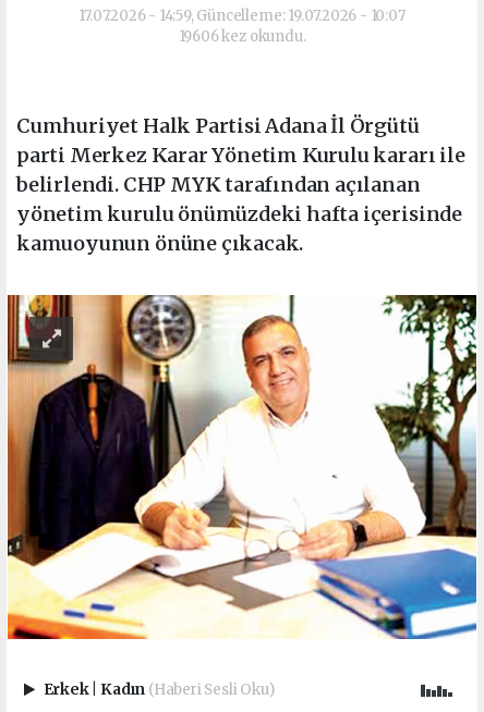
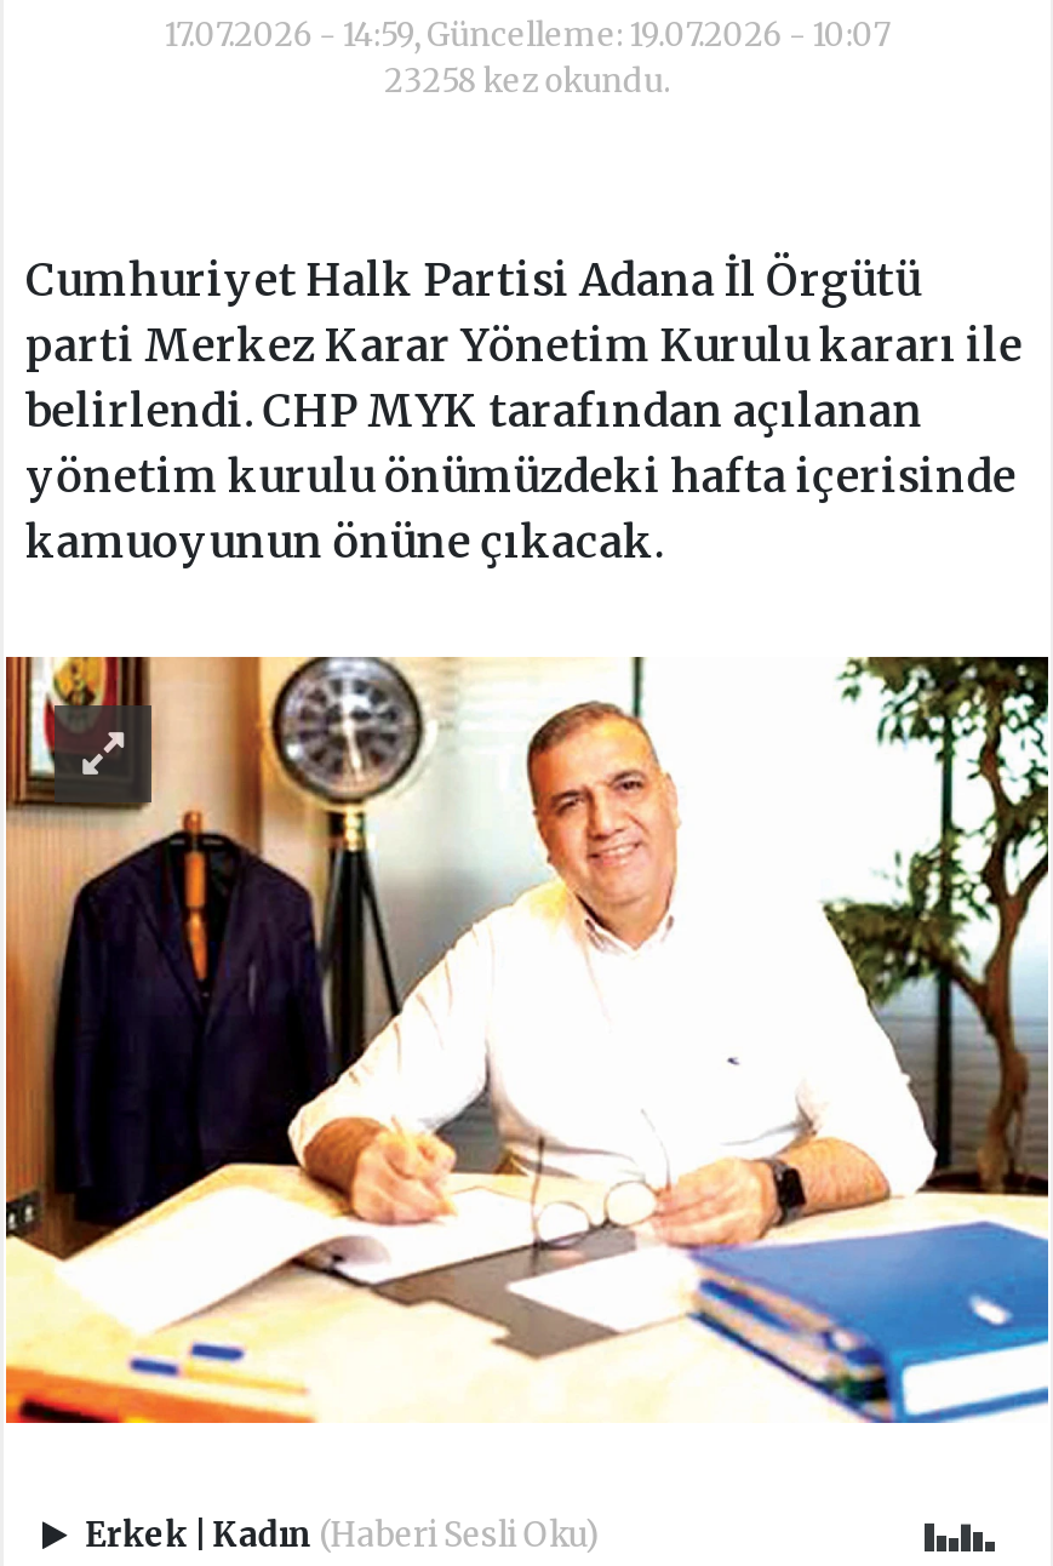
[178,27,306,46] 19606 kez okundu. -> [384,60,670,101] 23258 kez okundu.

